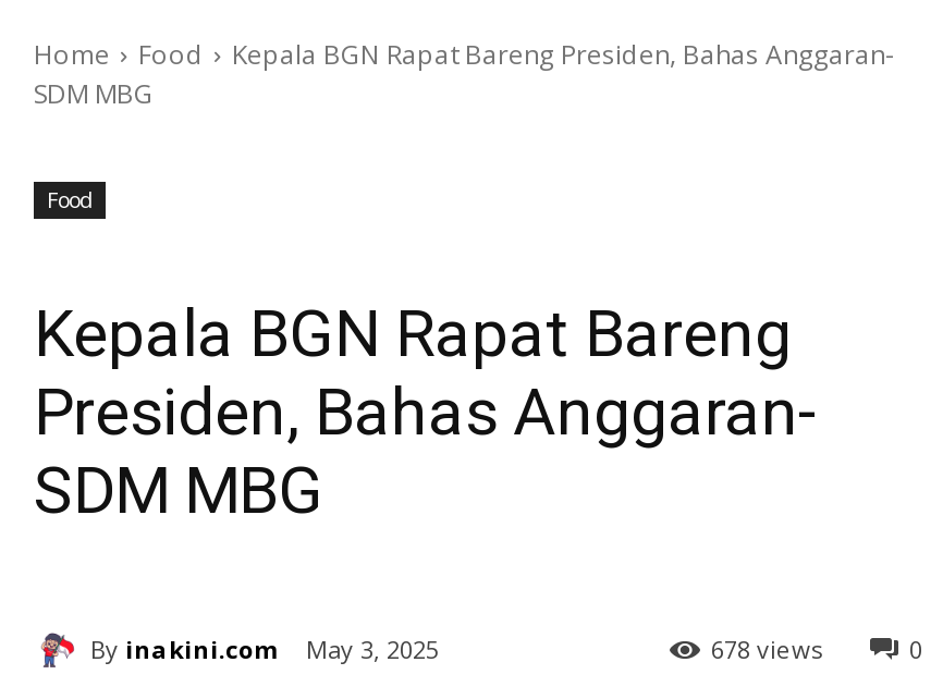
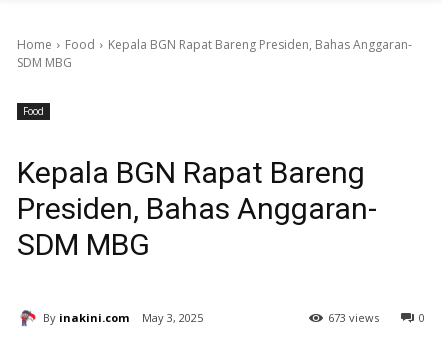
[711,633,822,665] 678 views -> [328,310,379,325] 673 views

